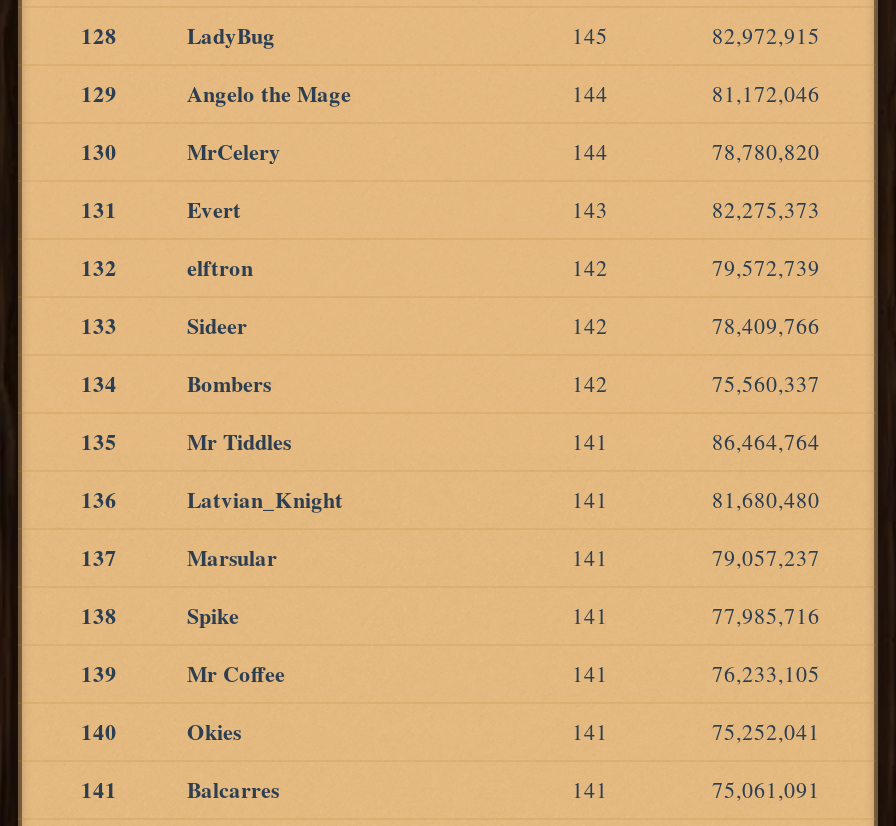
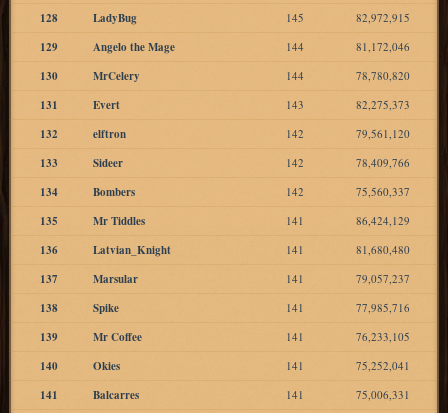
[712,252,820,282] 79,572,739 -> [356,126,410,141] 79,561,120
[712,426,820,456] 86,464,764 -> [356,213,410,228] 86,424,129
[712,774,820,804] 75,061,091 -> [356,387,410,402] 75,006,331

